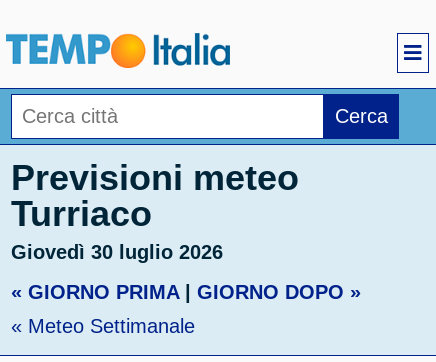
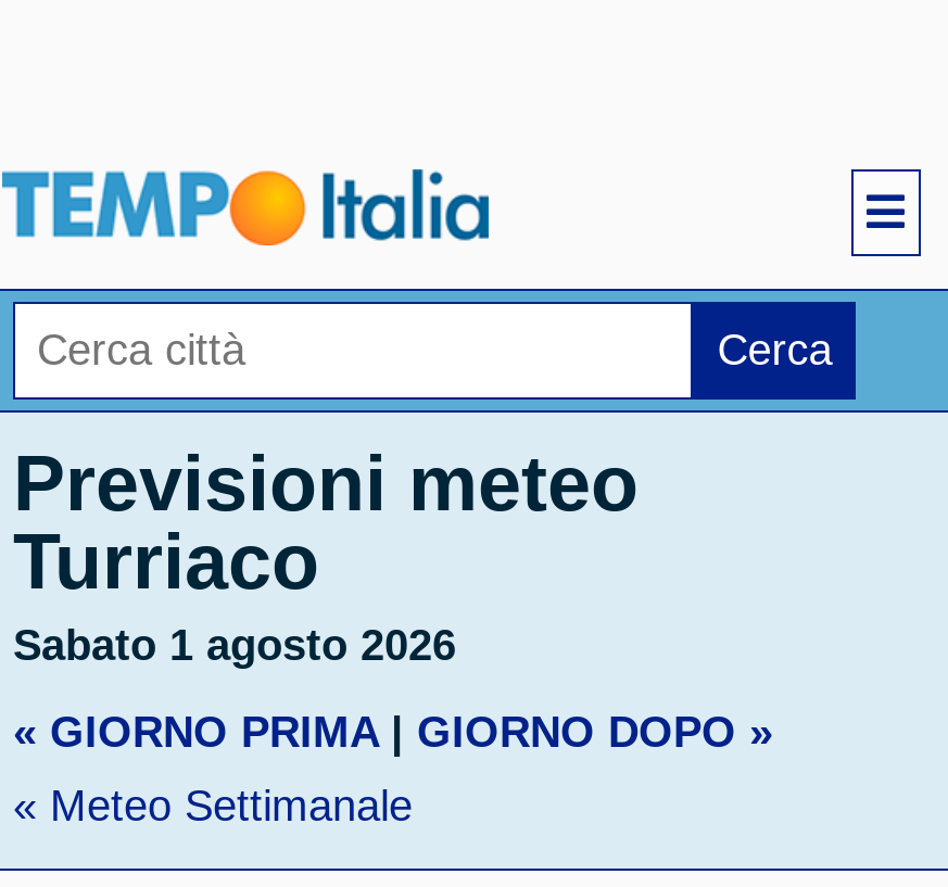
[11,241,223,263] Giovedì 30 luglio 2026 -> [13,621,456,669] Sabato 1 agosto 2026

